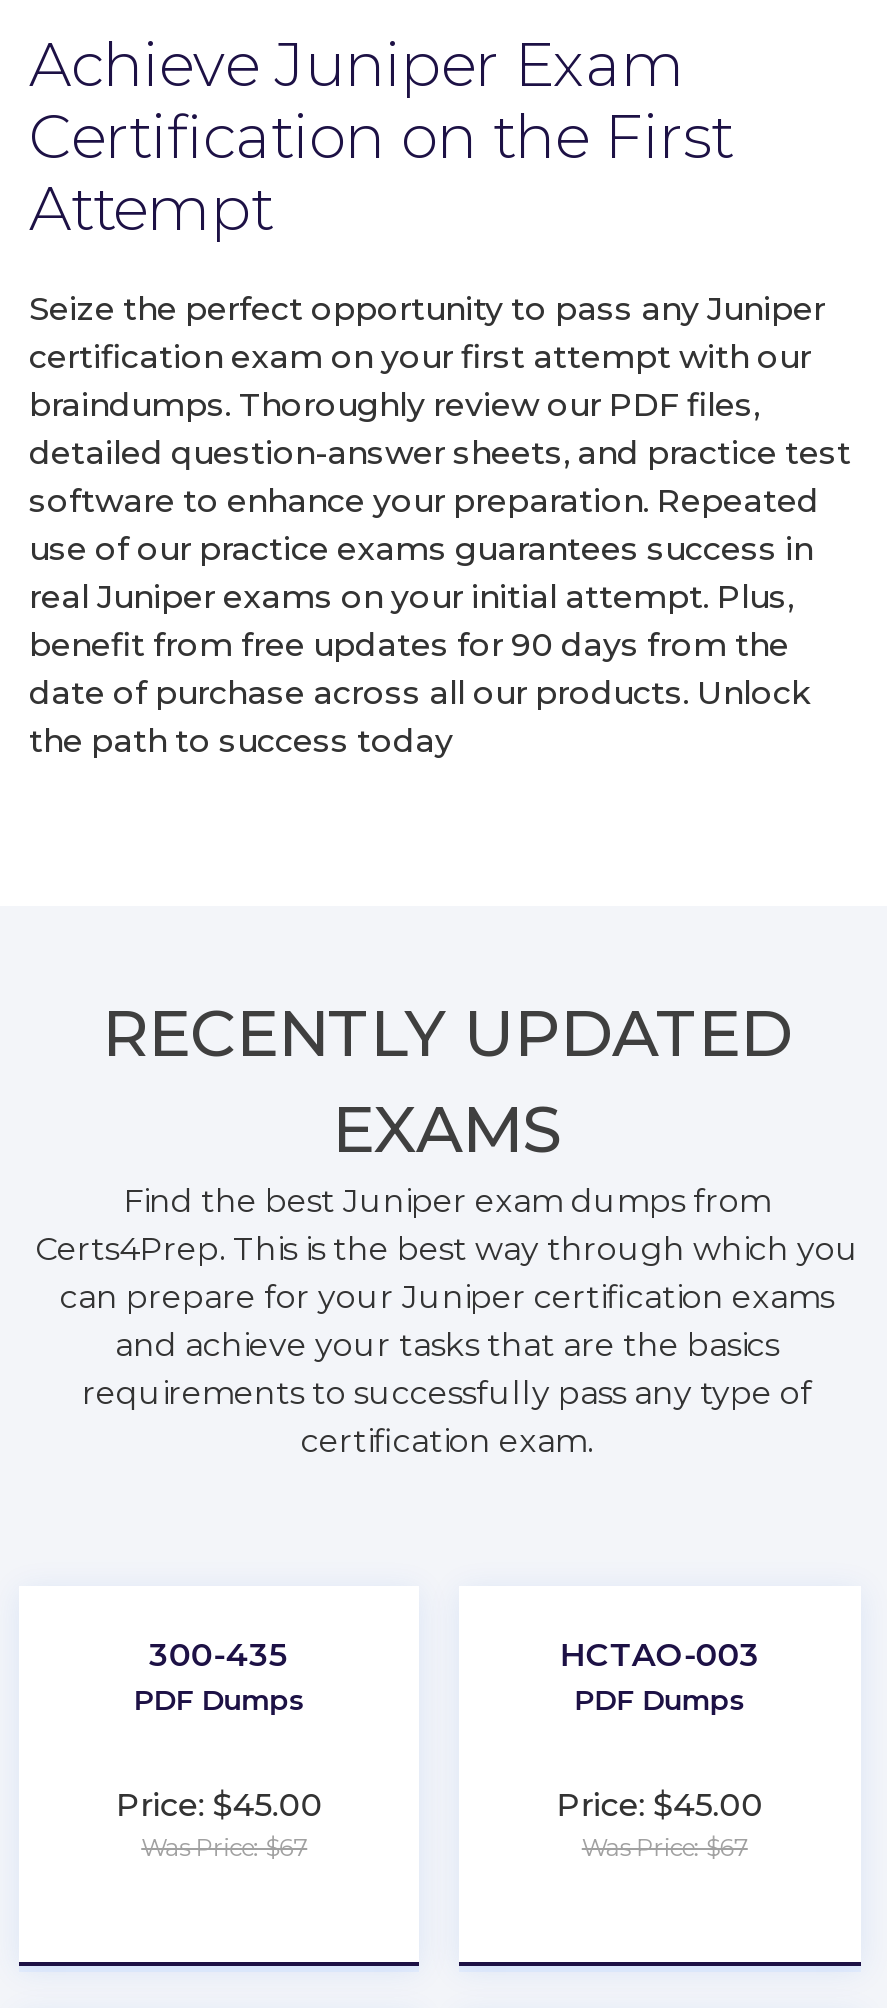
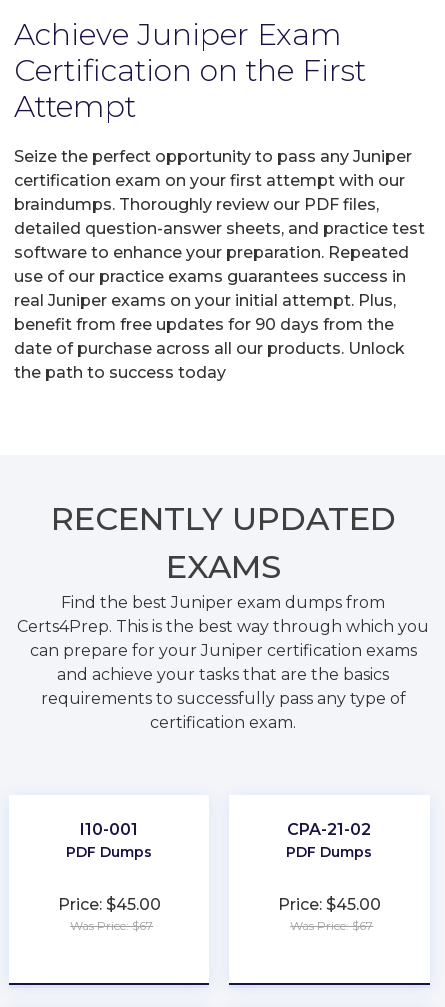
[149,1636,289,1674] 300-435 -> [80,820,138,839] I10-001
[560,1636,760,1674] HCTAO-003 -> [287,820,371,839] CPA-21-02

